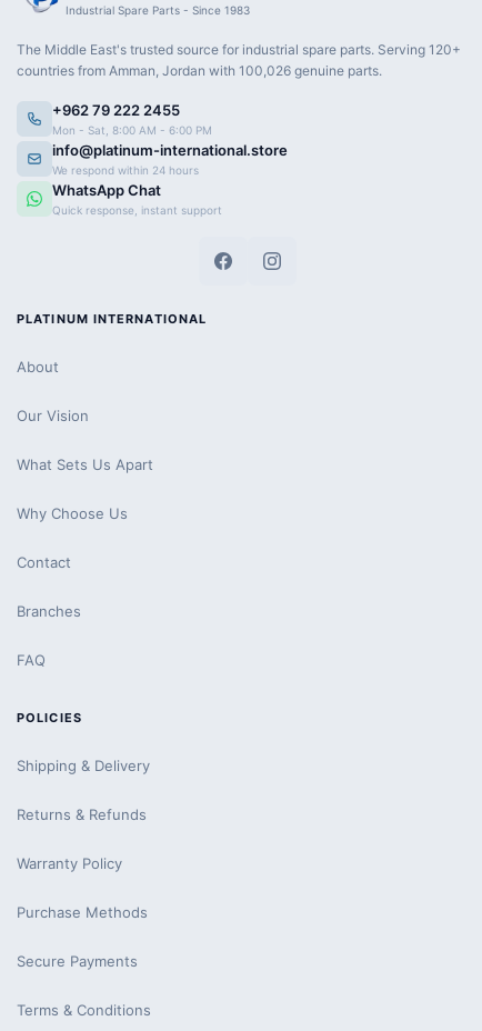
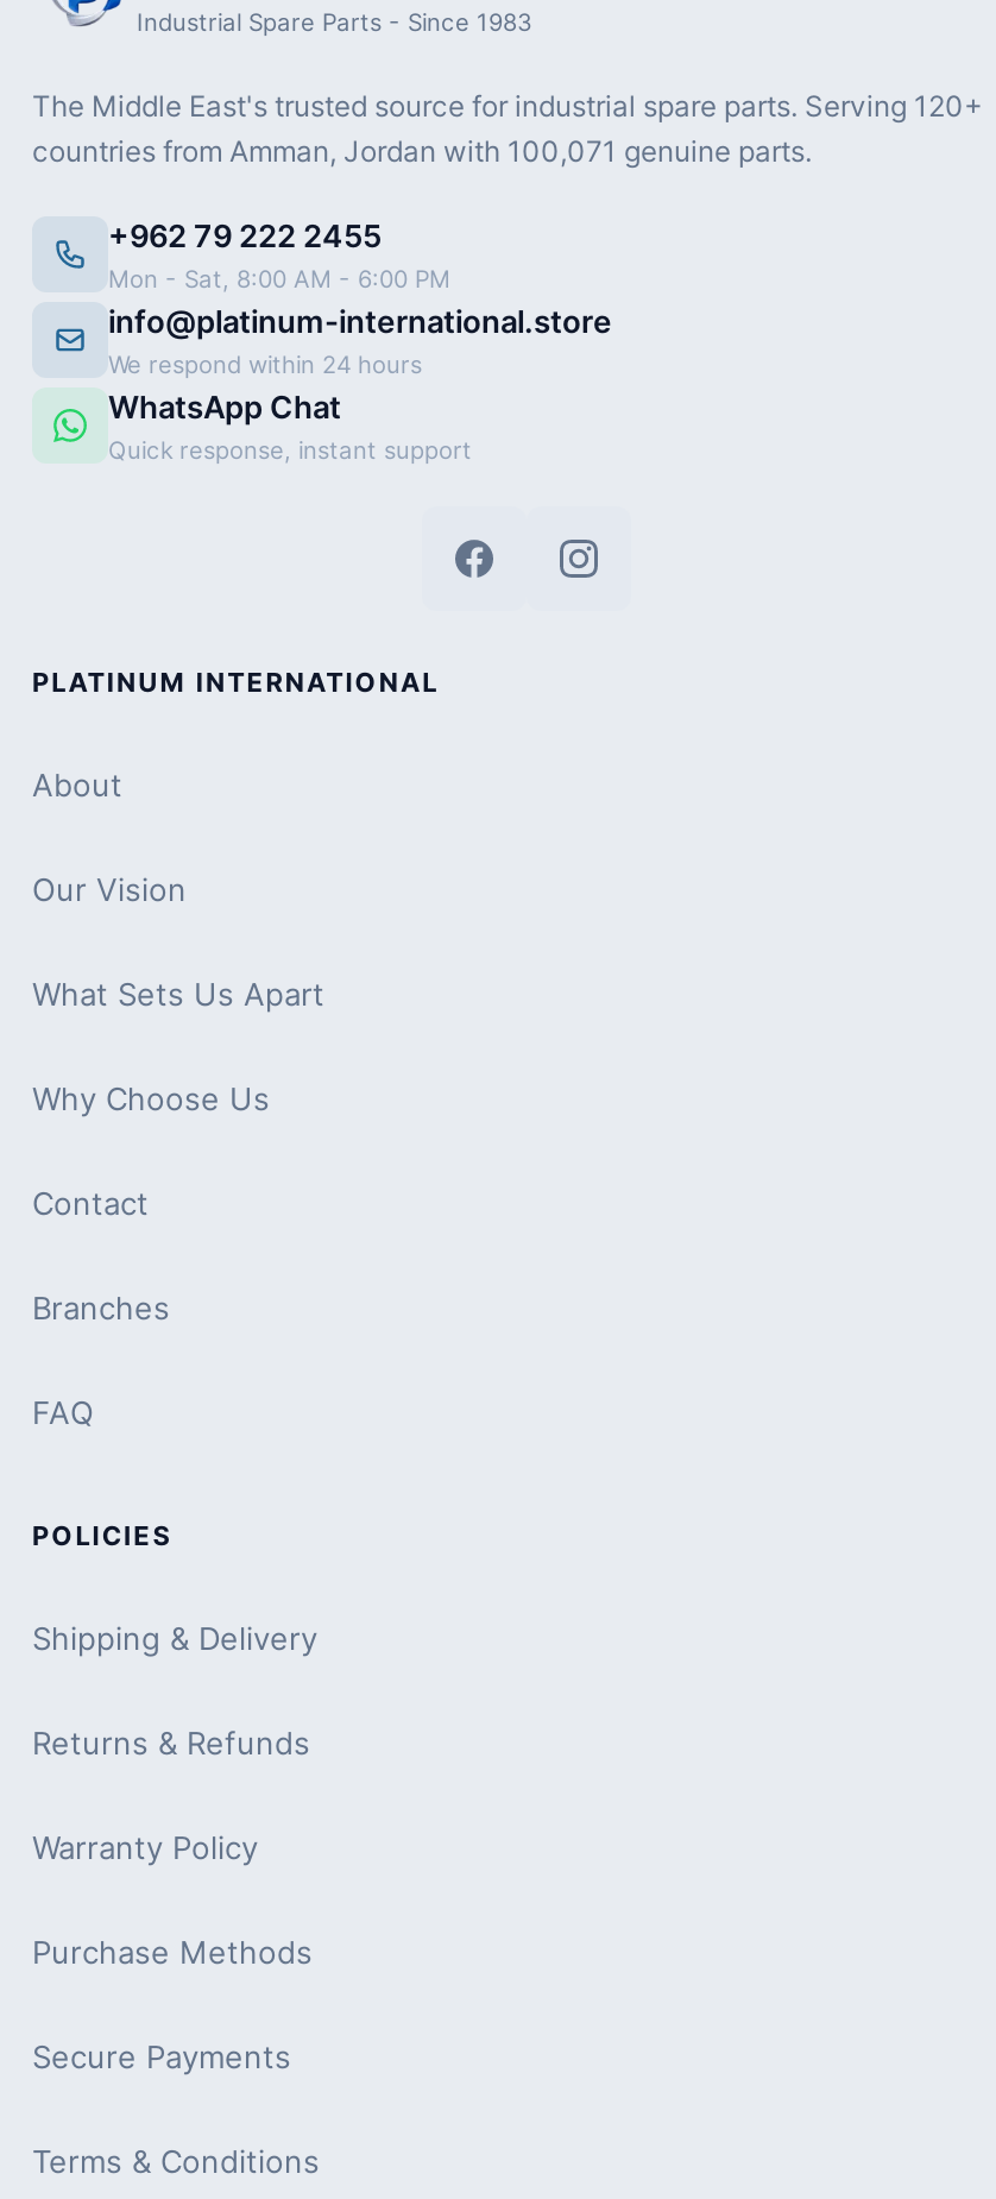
[17,62,382,79] countries from Amman, Jordan with 100,026 genuine parts. -> [32,133,812,168] countries from Amman, Jordan with 100,071 genuine parts.

